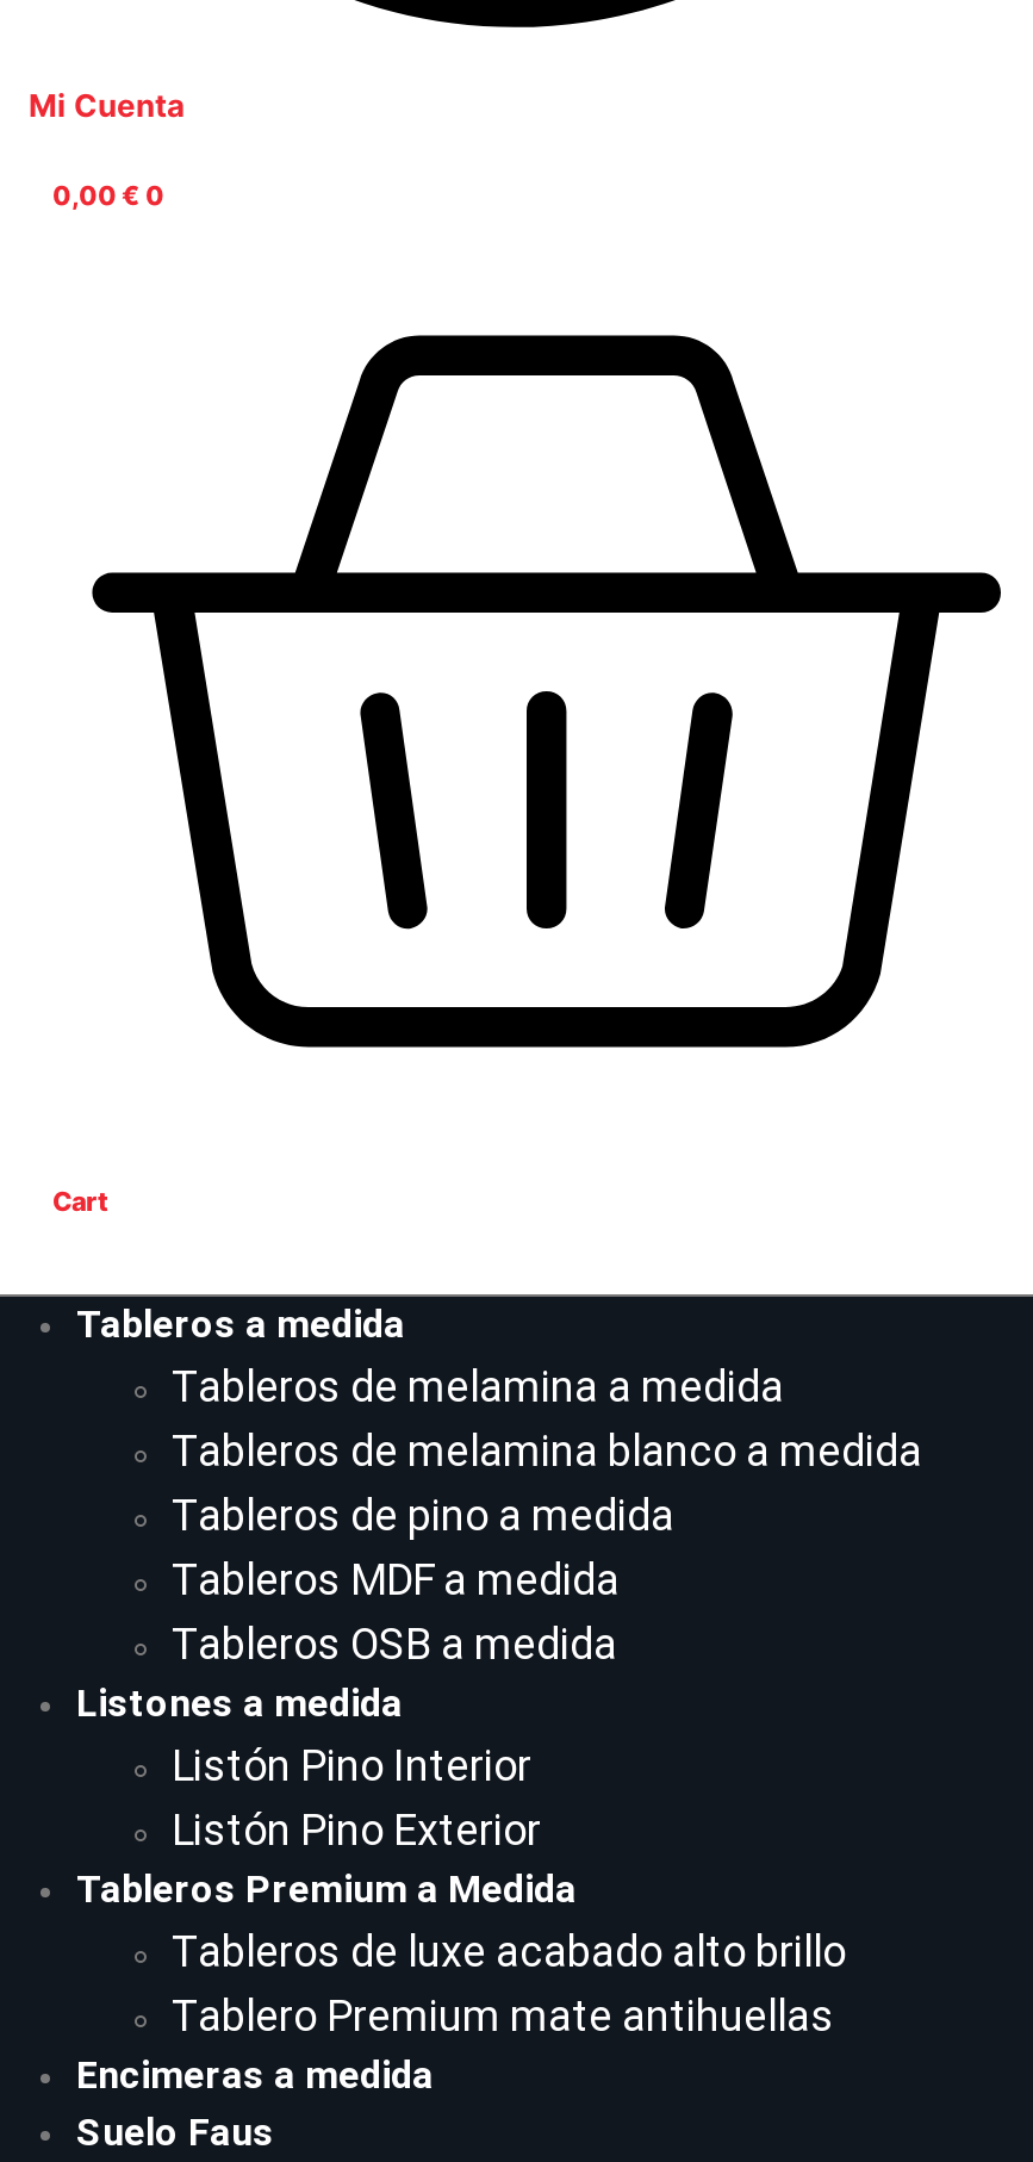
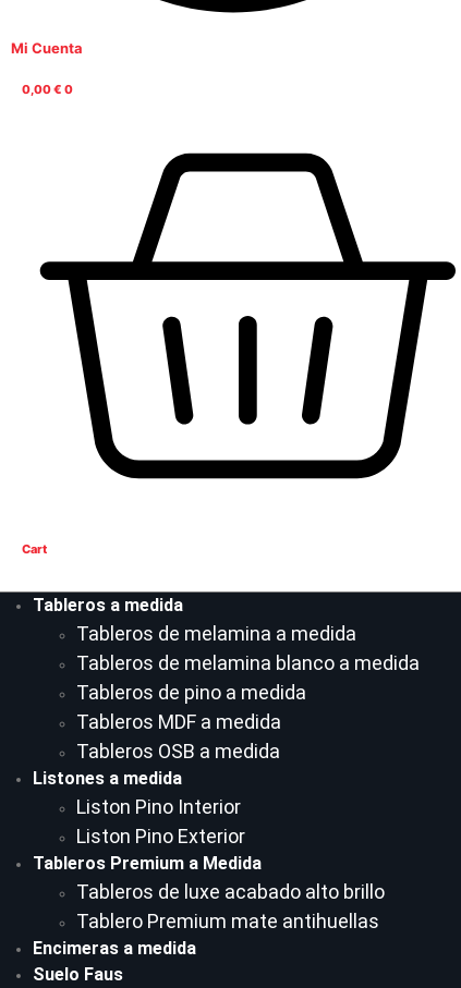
[172,1739,531,1789] Listón Pino Interior -> [76,795,241,818] Liston Pino Interior
[172,1803,541,1854] Listón Pino Exterior -> [76,824,245,847] Liston Pino Exterior

